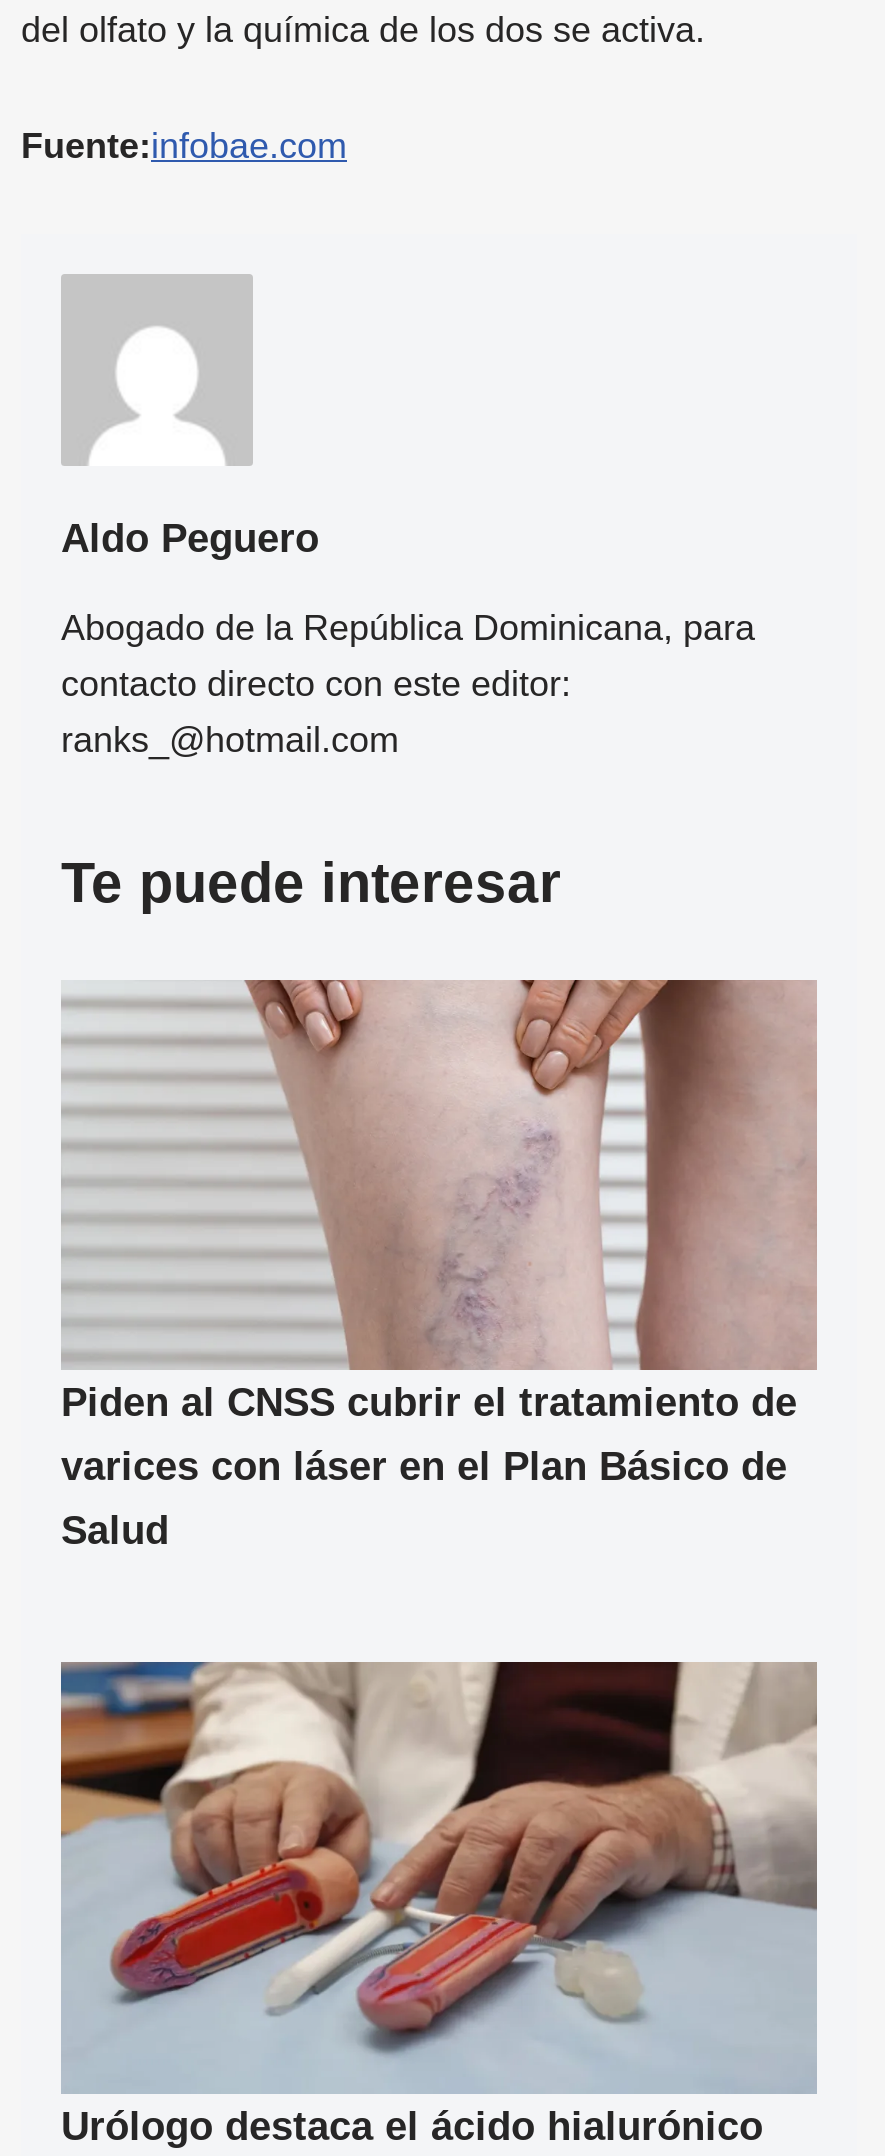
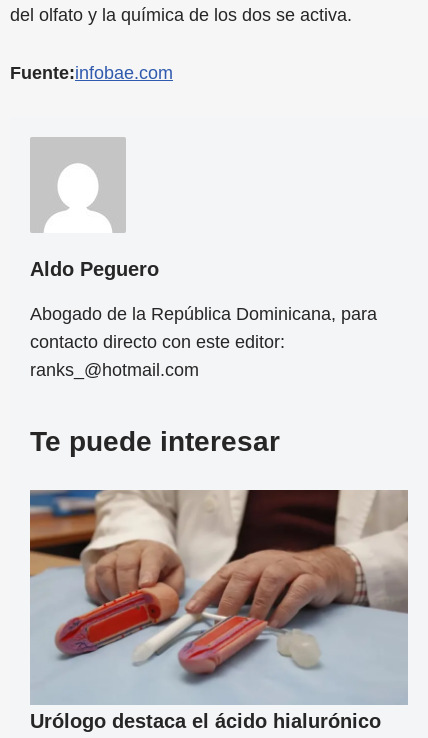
[61,978,817,1553] [image] | Piden al CNSS cubrir el tratamiento de | varices con láser en el Plan Básico de | Salud -> none

